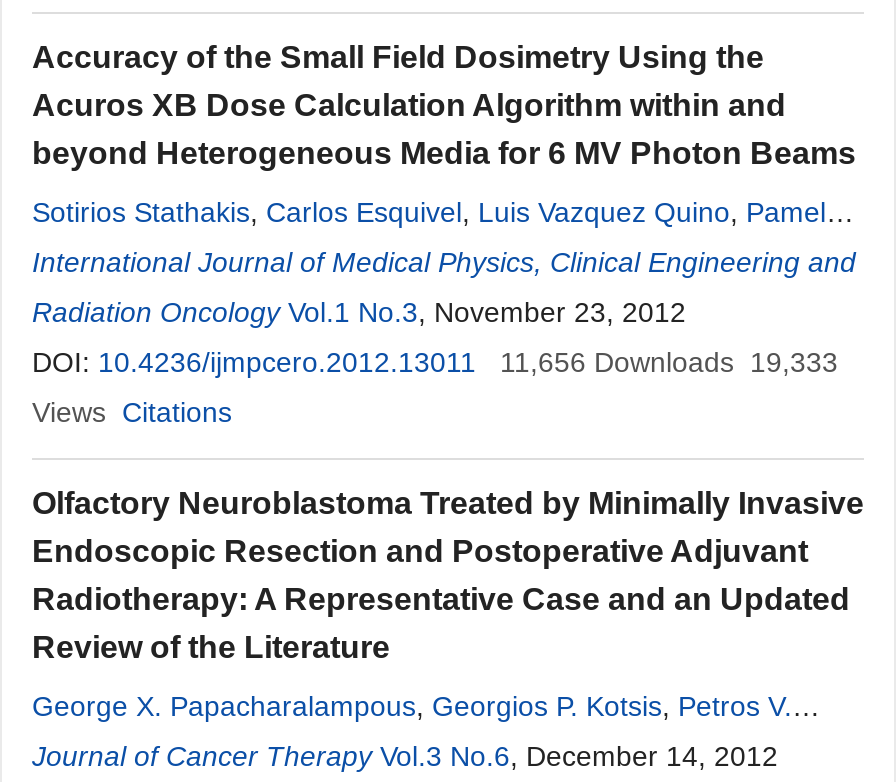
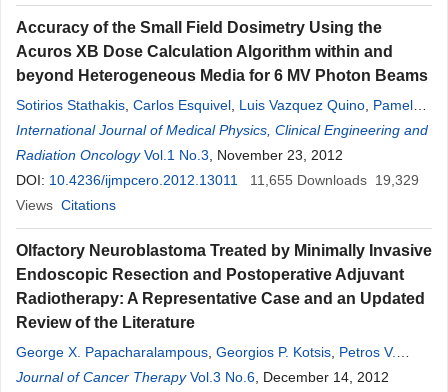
[32,346,838,378] DOI: 10.4236/ijmpcero.2012.13011 11,656 Downloads 19,333 -> [16,172,419,188] DOI: 10.4236/ijmpcero.2012.13011 11,655 Downloads 19,329

